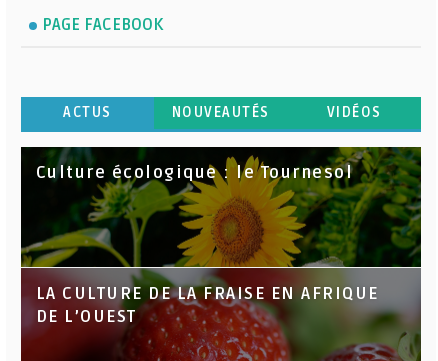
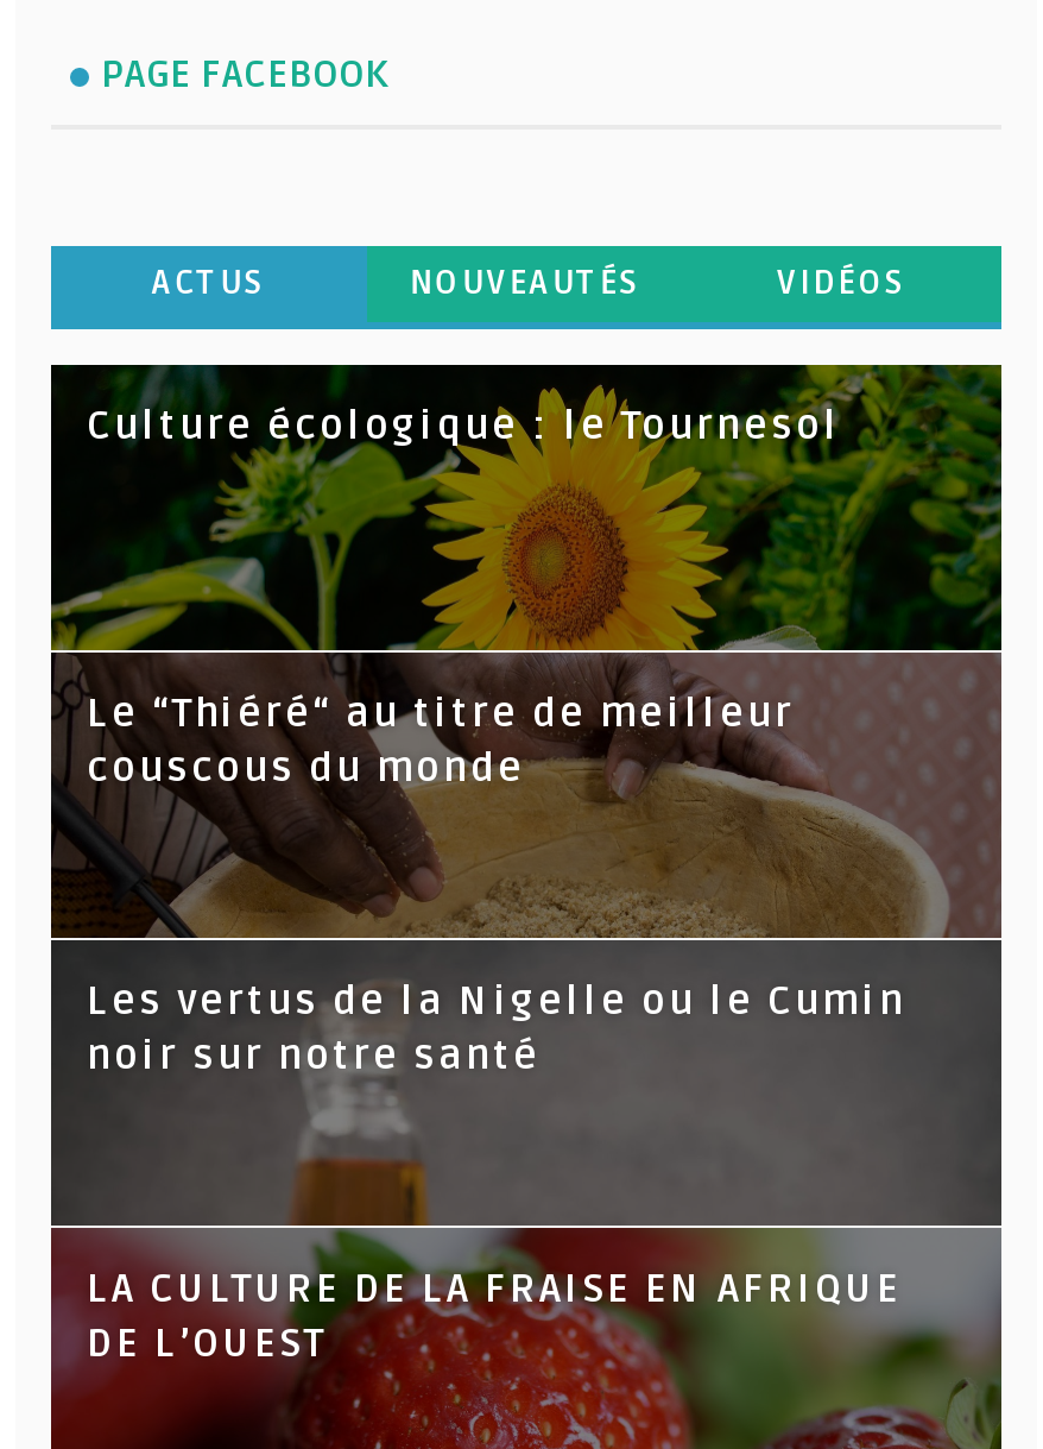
none -> [51,650,1001,1226] [image] | Le “Thiéré“ au titre de meilleur | couscous du monde
none -> [87,978,906,1080] Les vertus de la Nigelle ou le Cumin | noir sur notre santé

